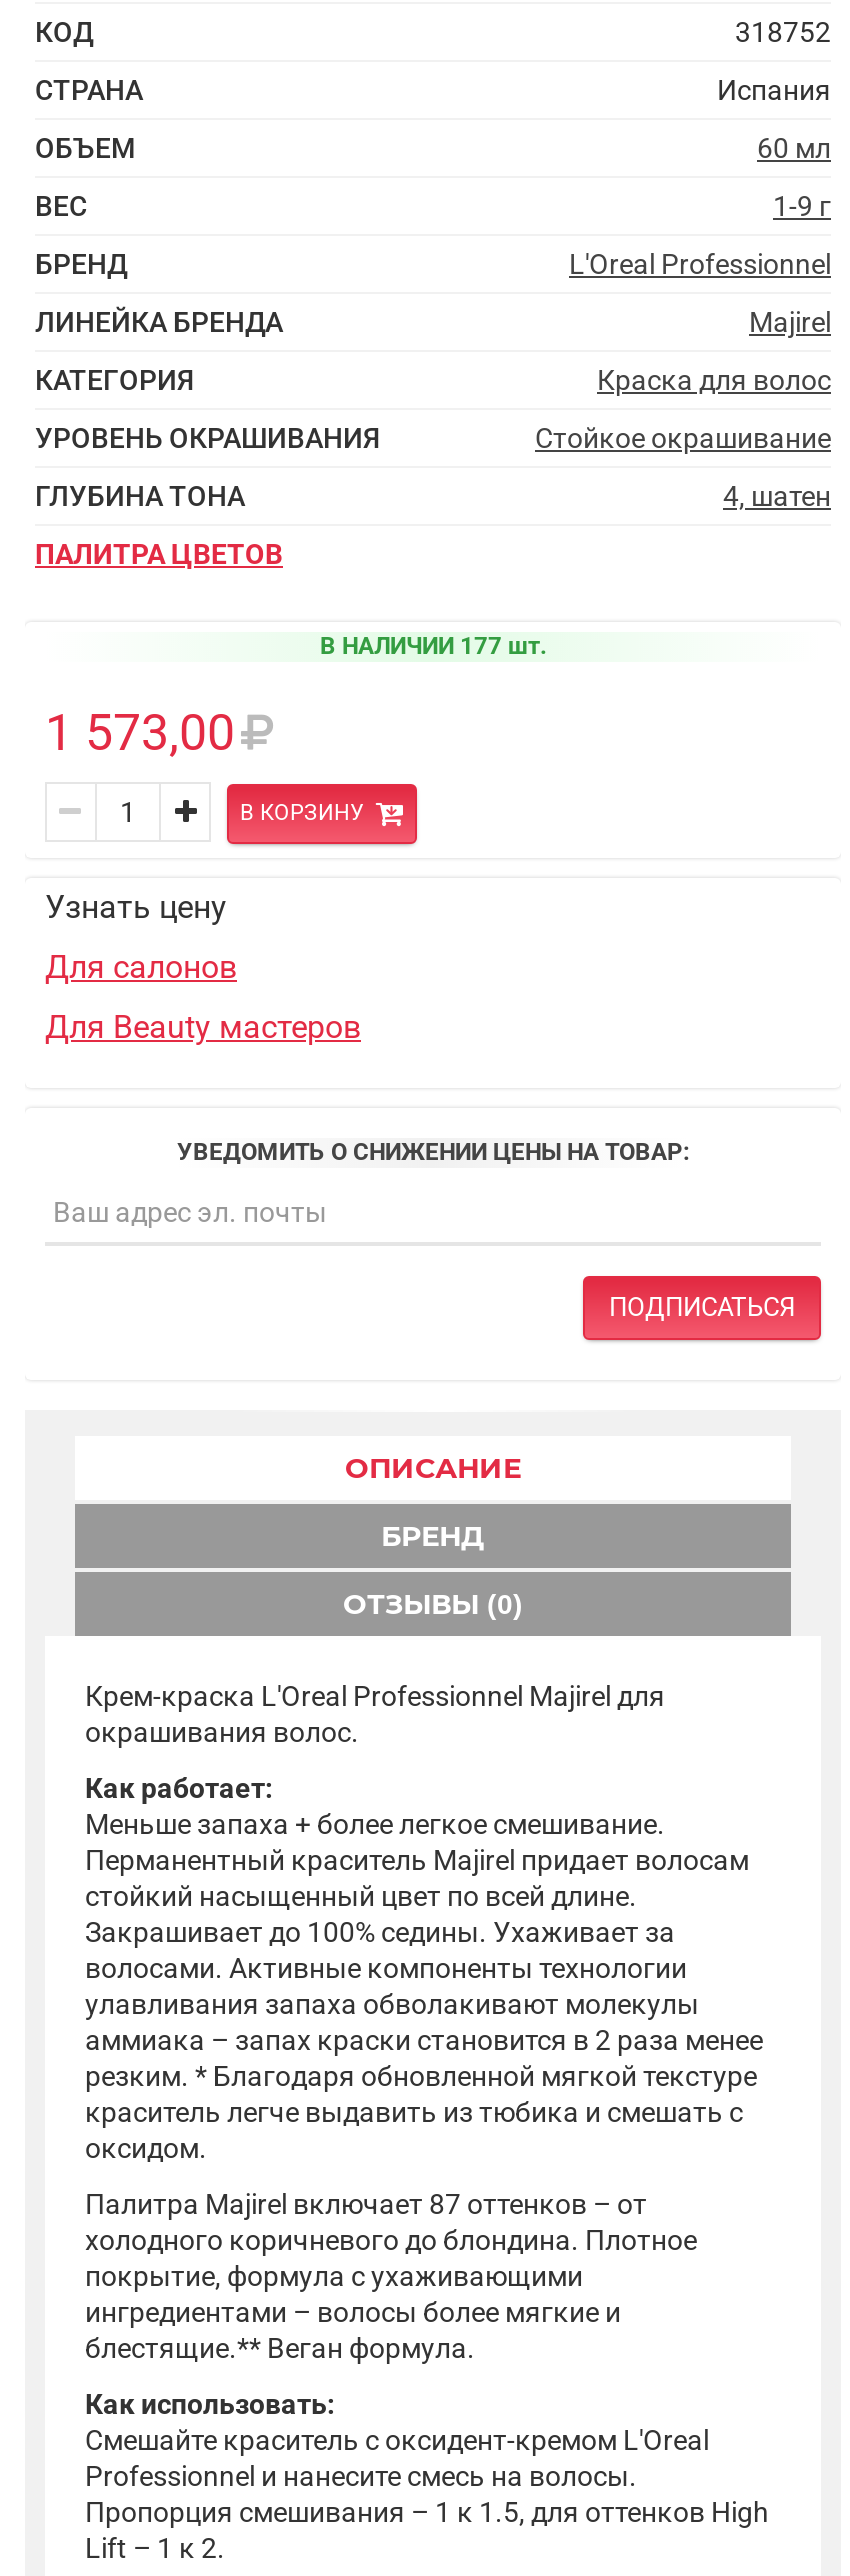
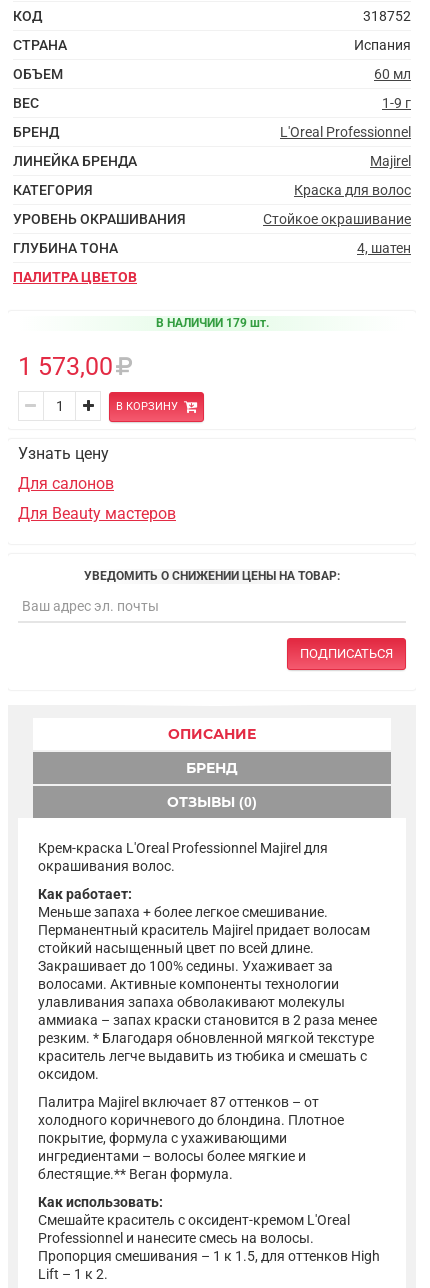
[320,632,546,660] В НАЛИЧИИ 177 шт. -> [155,316,268,330] В НАЛИЧИИ 179 шт.

